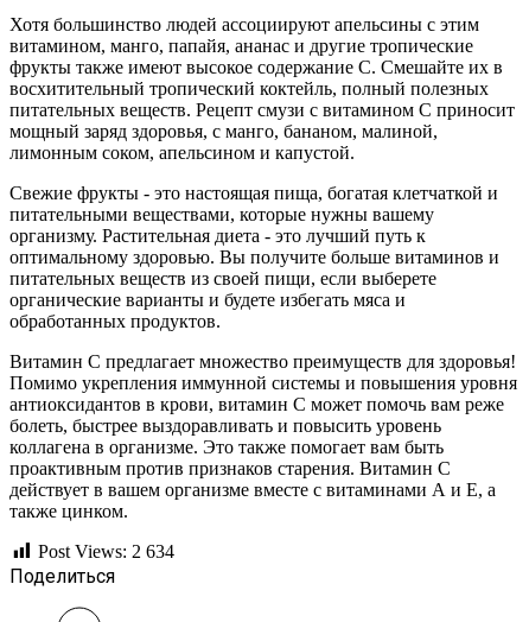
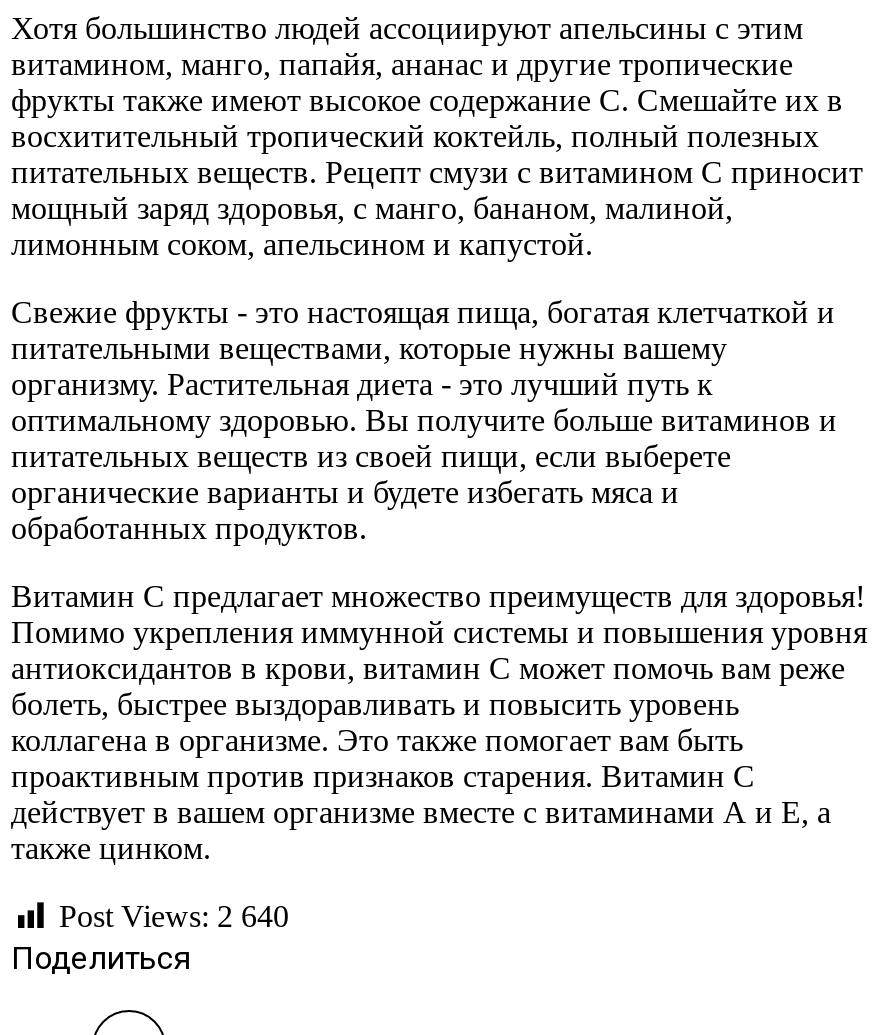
[38,541,174,561] Post Views: 2 634 -> [59,899,289,933] Post Views: 2 640

